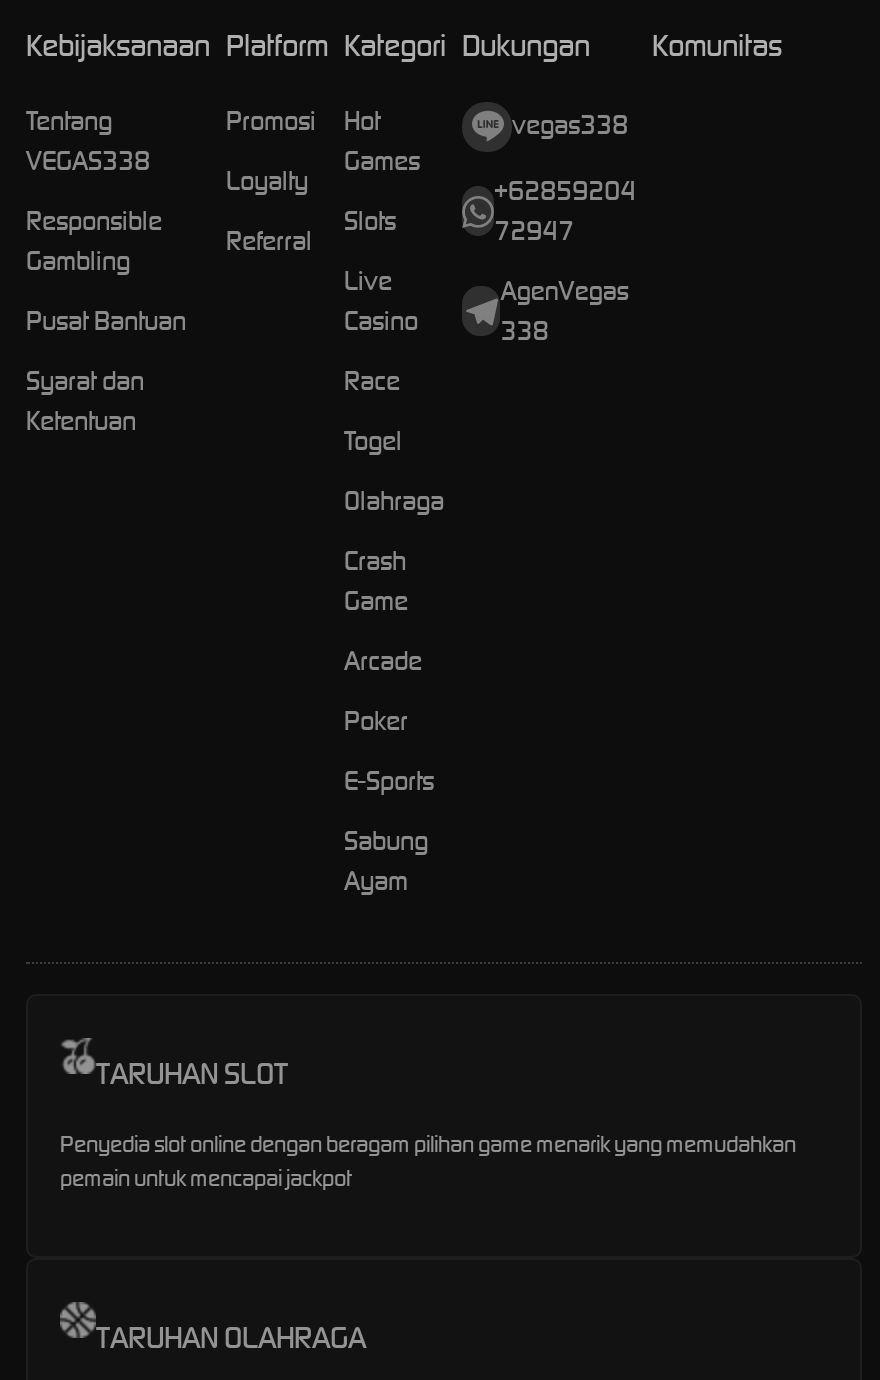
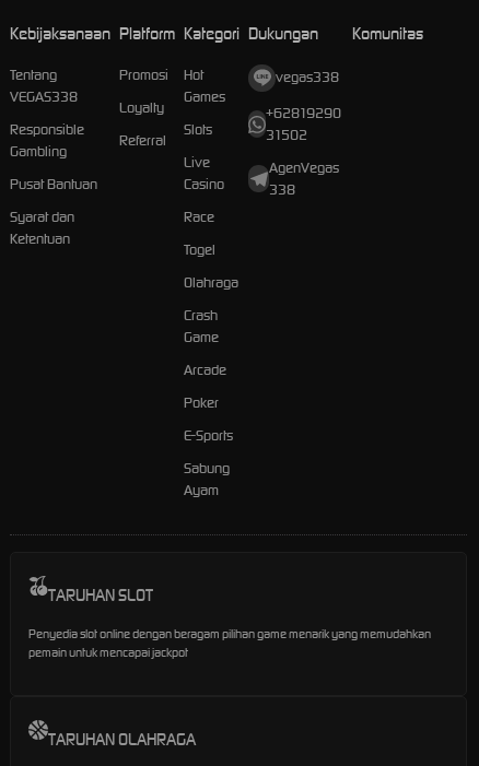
[494,174,636,208] +62859204 -> [266,104,342,122] +62819290
[494,214,574,248] 72947 -> [266,126,308,144] 31502

